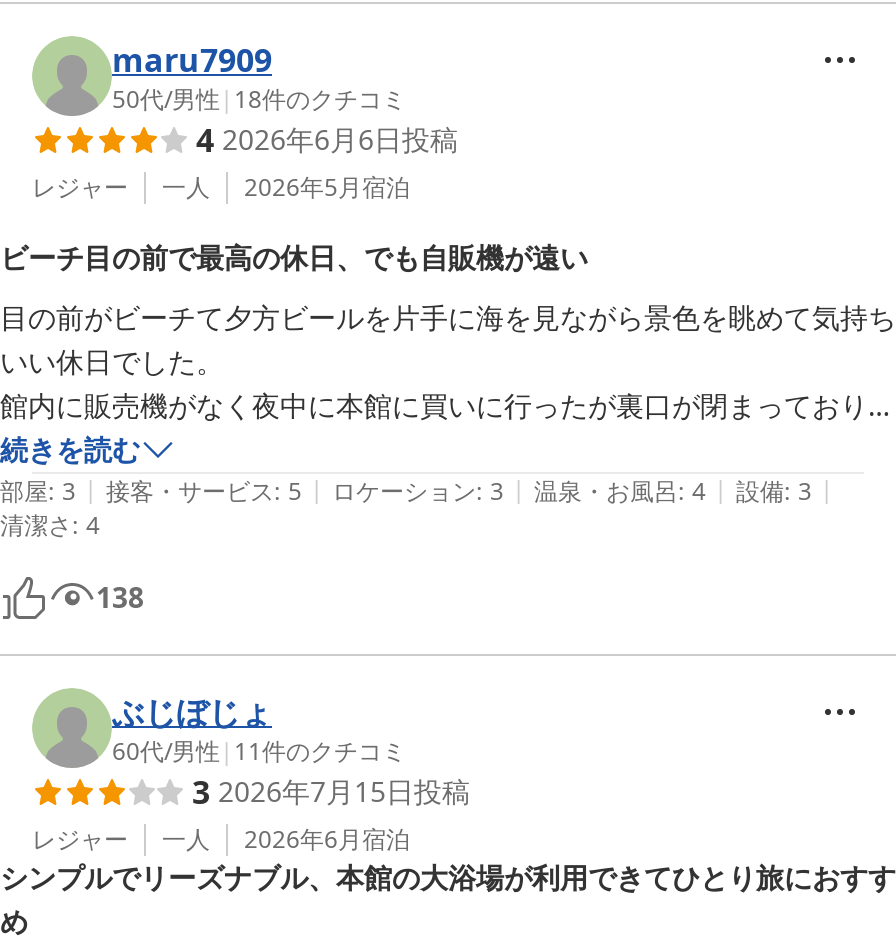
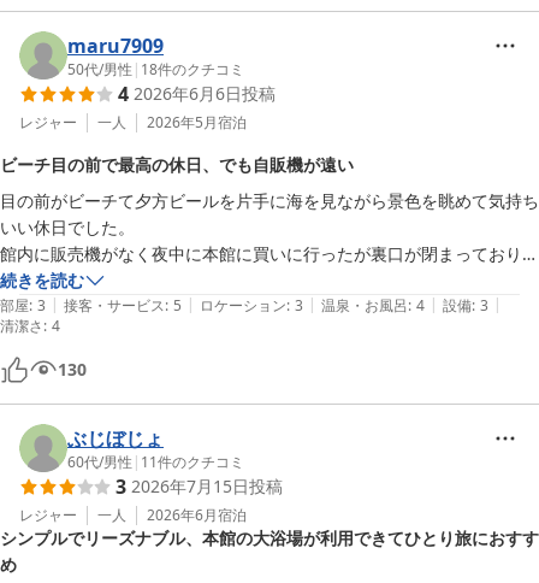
[96,578,144,616] 138 -> [58,358,87,381] 130

